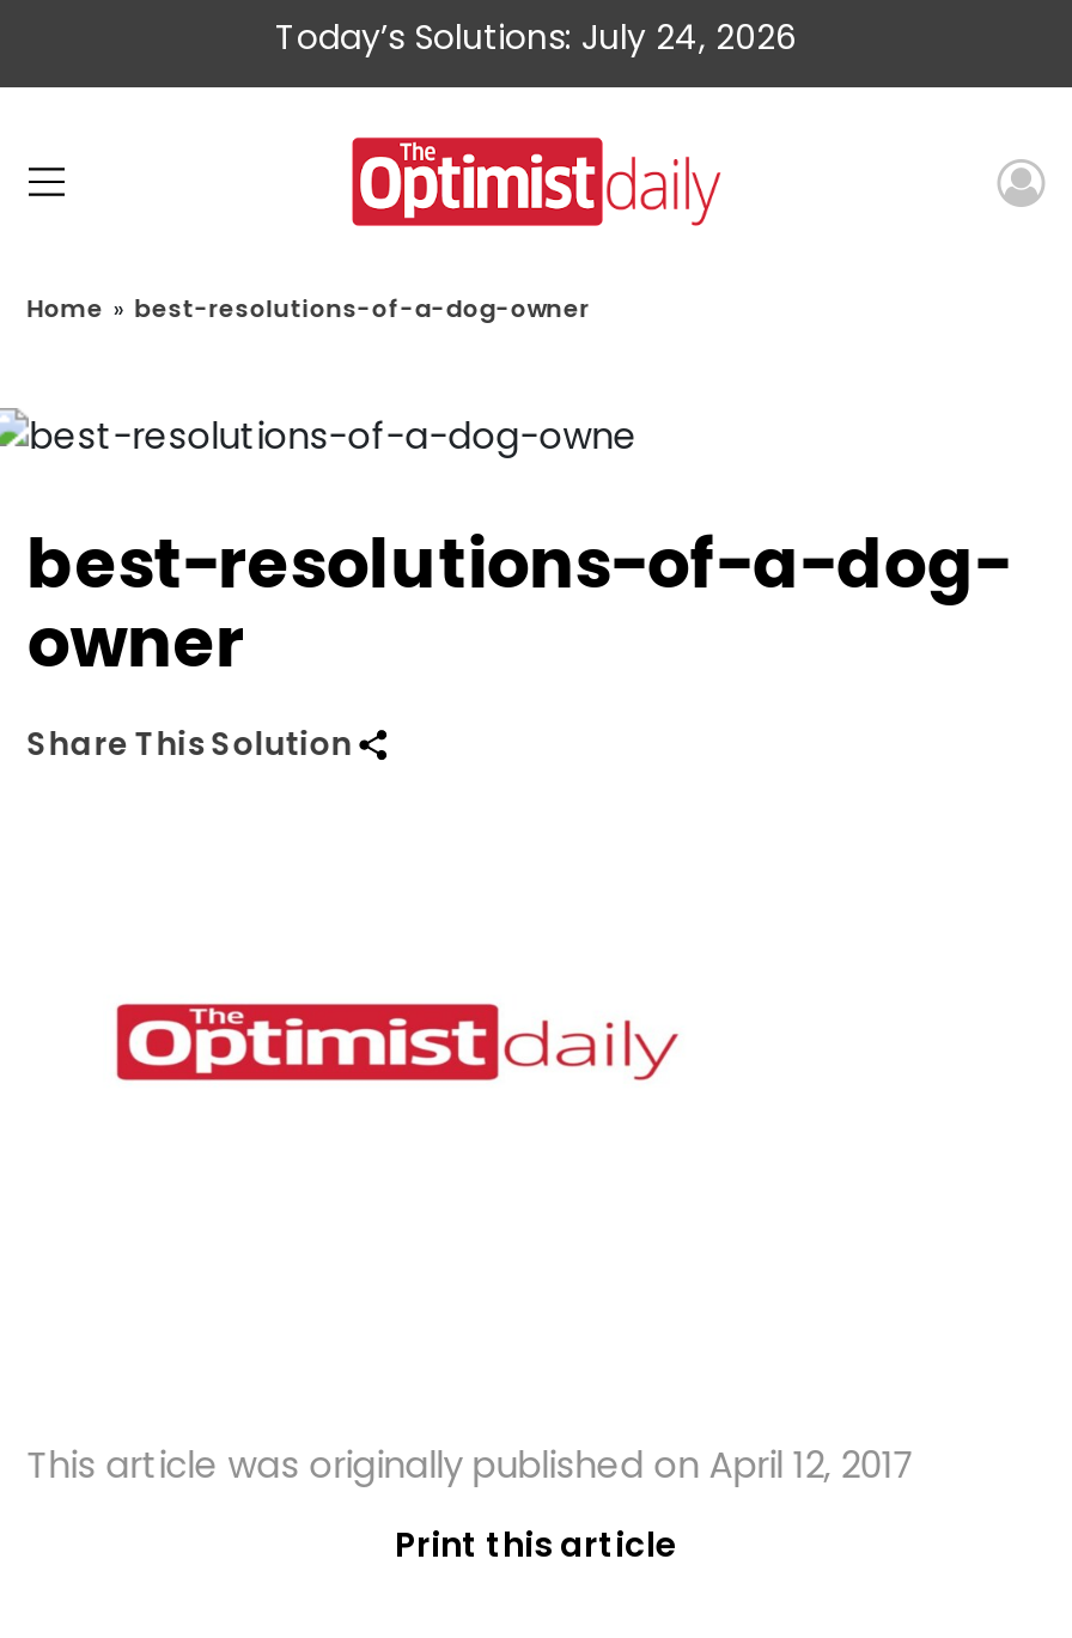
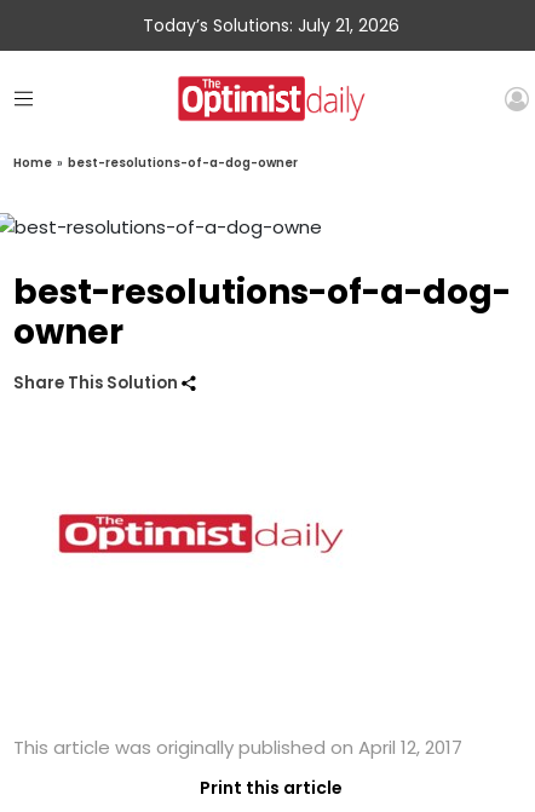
[275,13,797,61] Today’s Solutions: July 24, 2026 -> [143,13,399,38] Today’s Solutions: July 21, 2026

